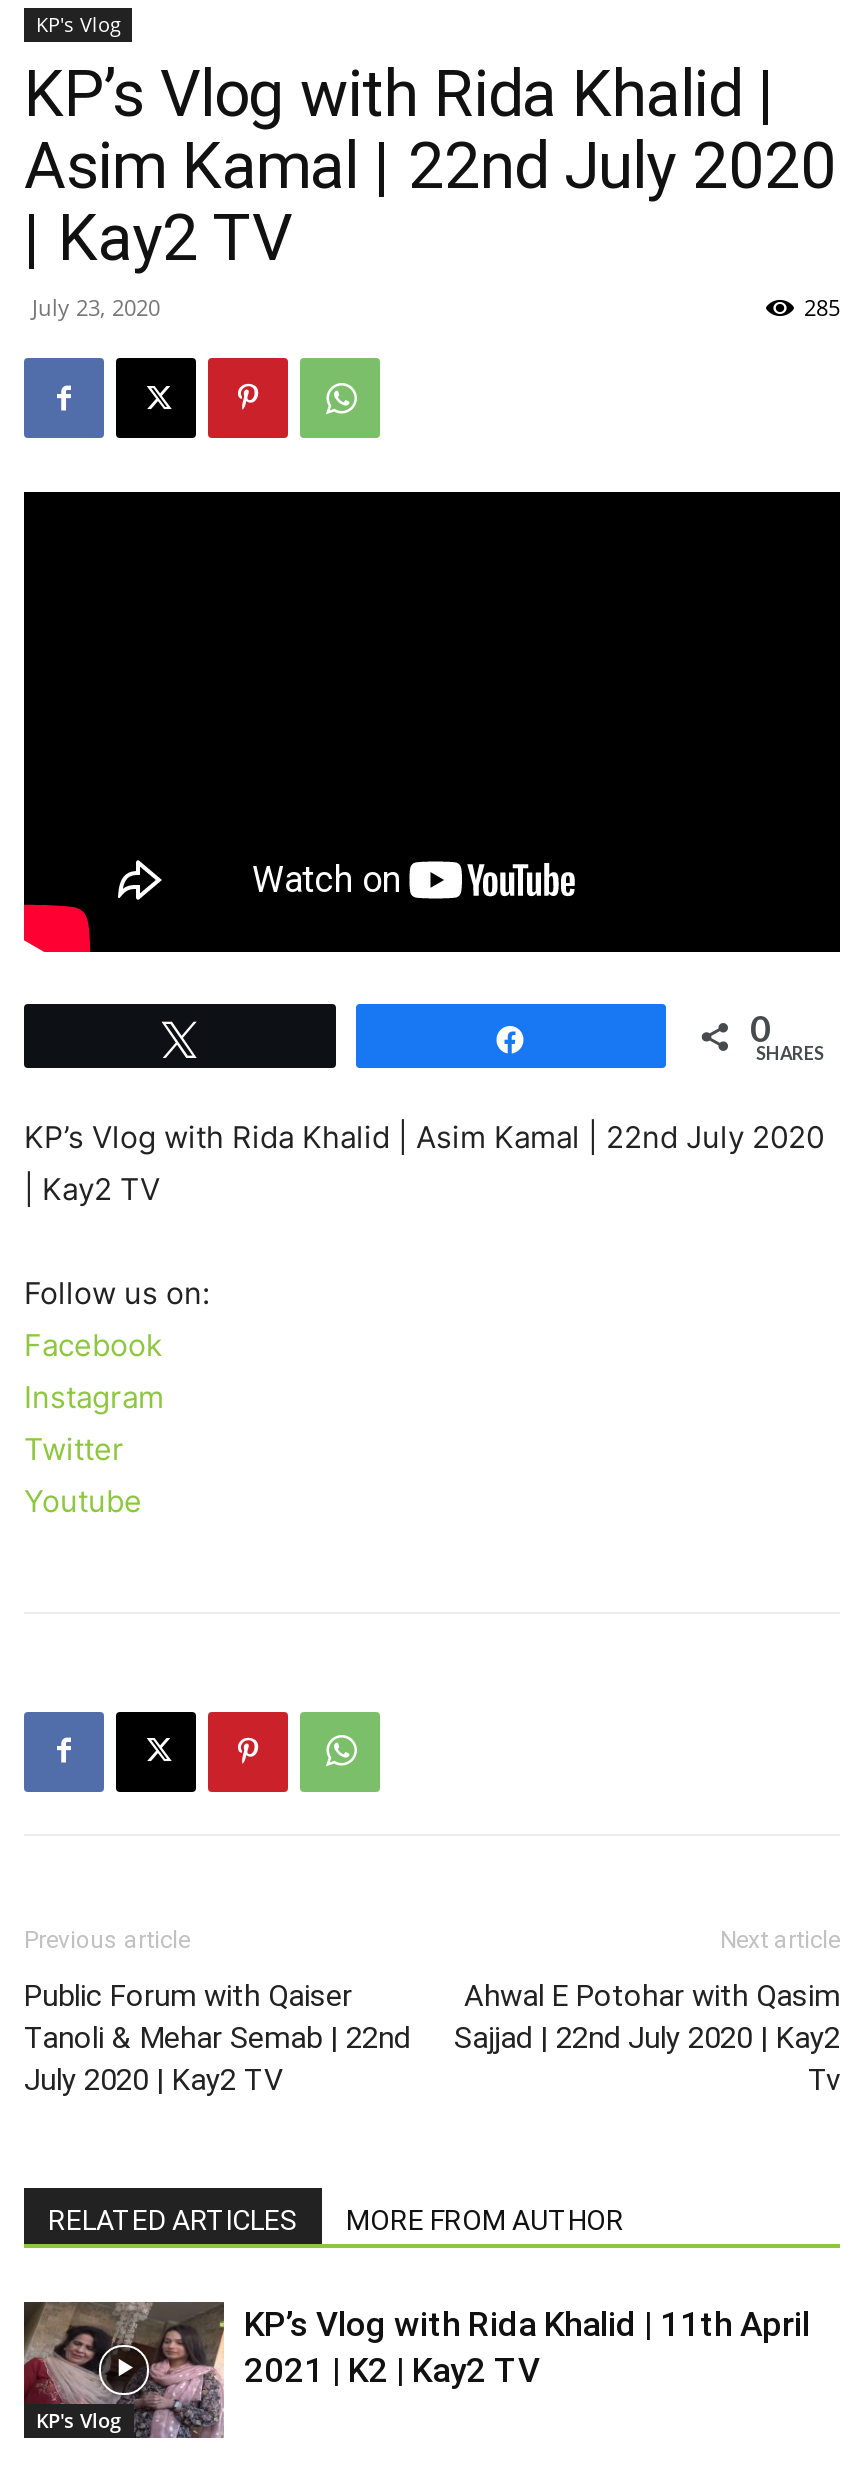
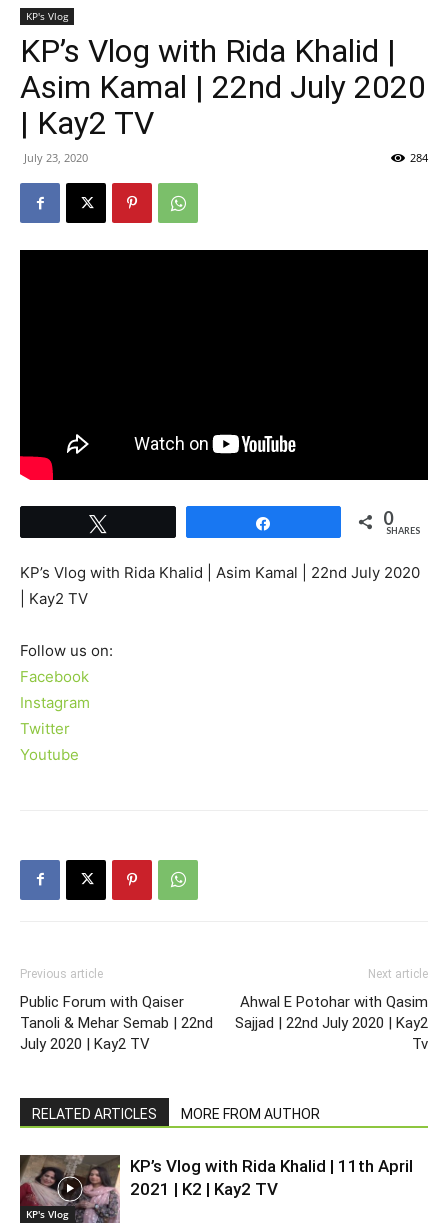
[804,292,840,322] 285 -> [410,150,428,165] 284

